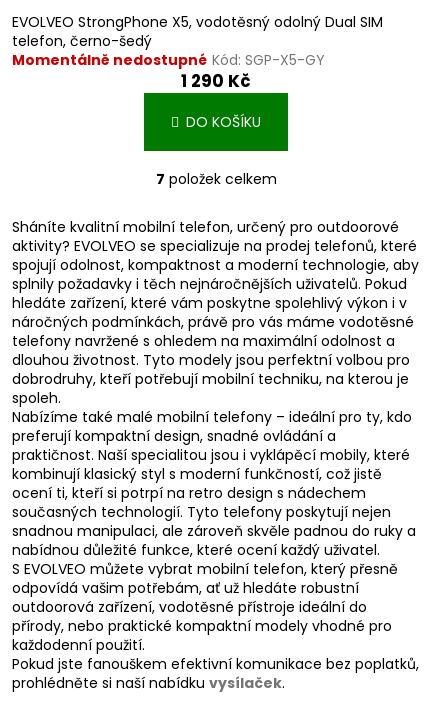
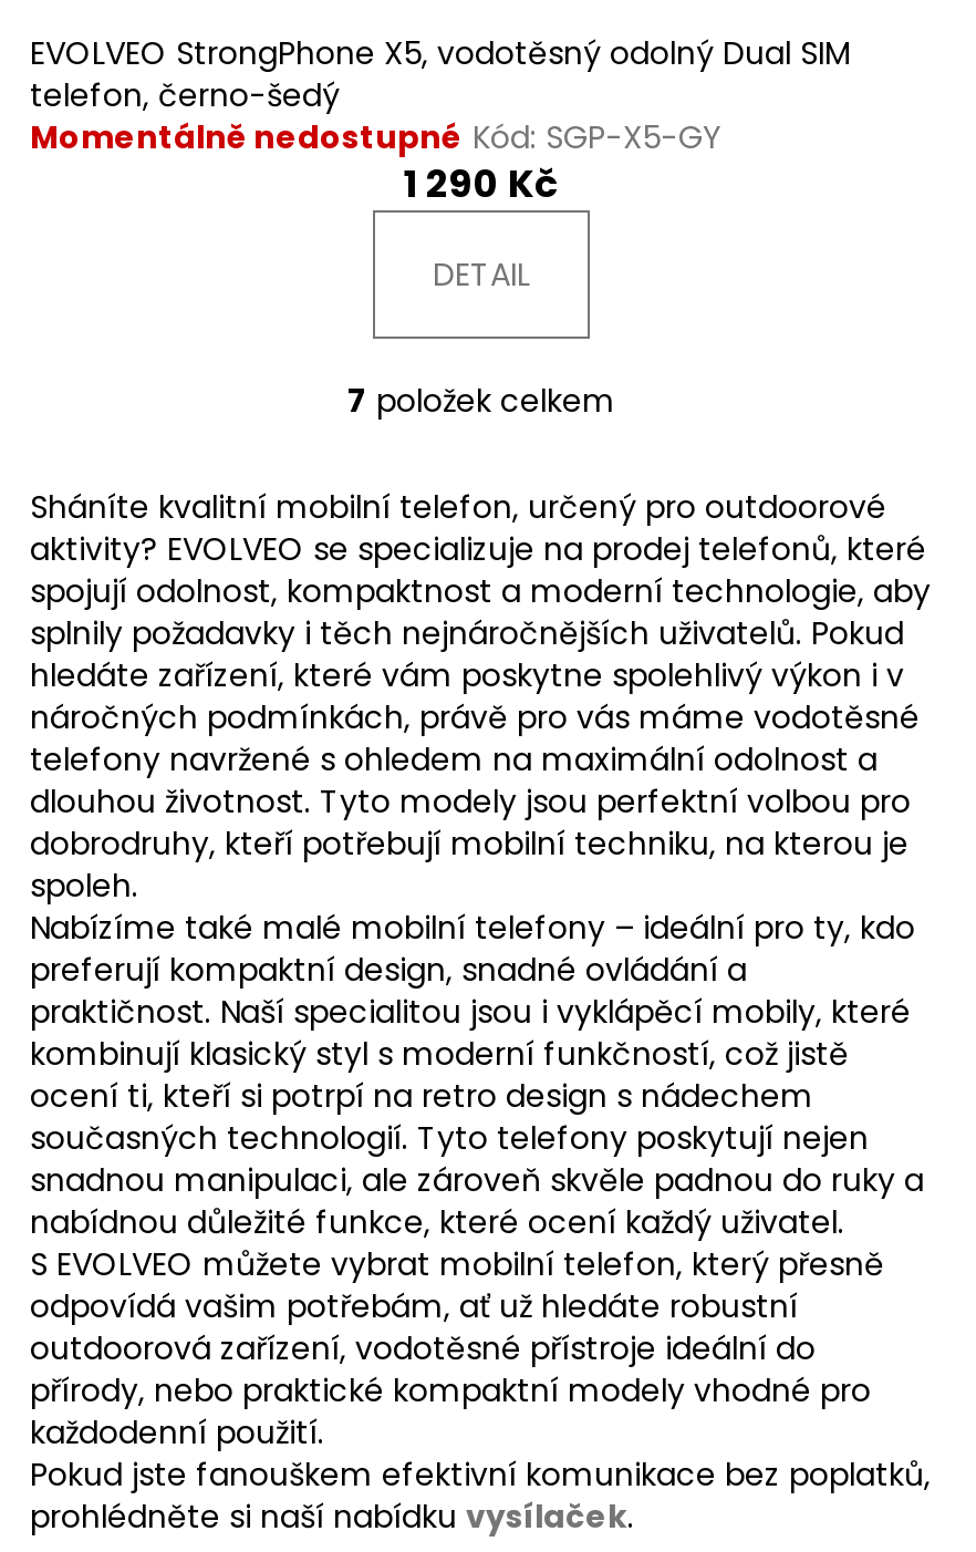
[186,112,261,132] DO KOŠÍKU -> [433,253,530,297] DETAIL

